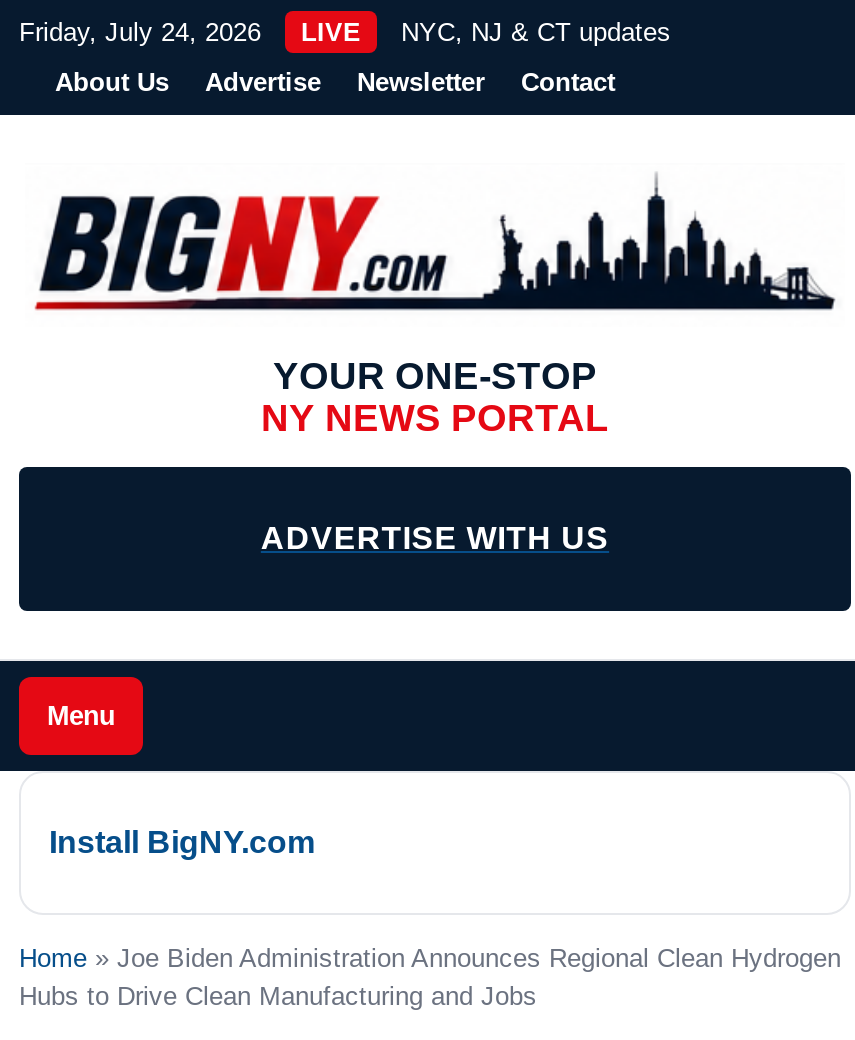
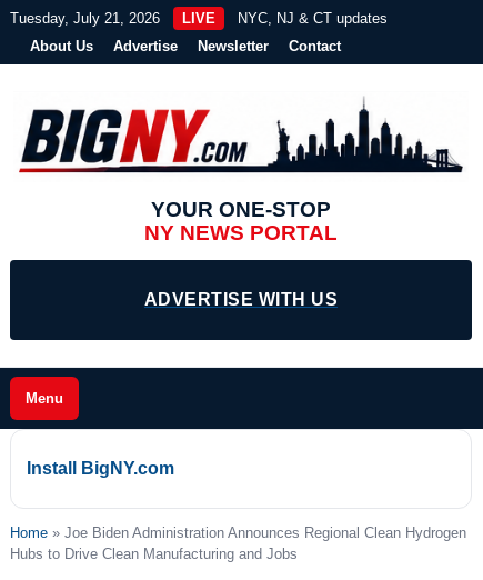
[19,17,671,47] Friday, July 24, 2026 LIVE NYC, NJ & CT updates -> [10,10,388,27] Tuesday, July 21, 2026 LIVE NYC, NJ & CT updates

